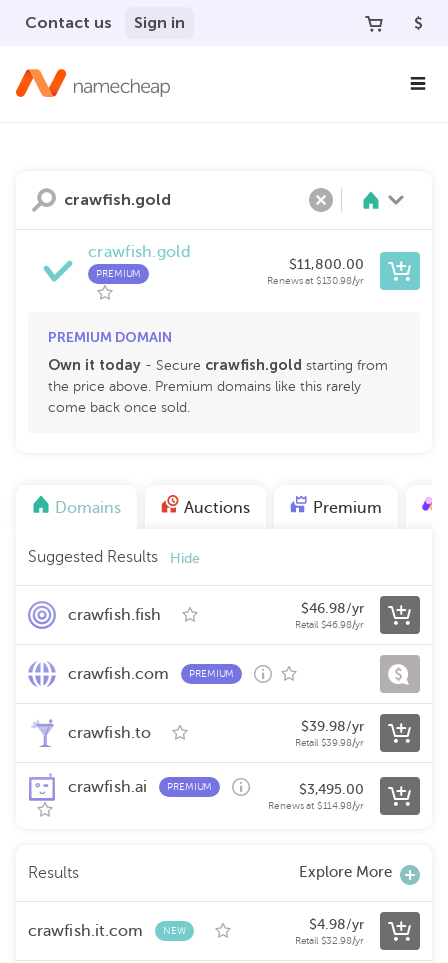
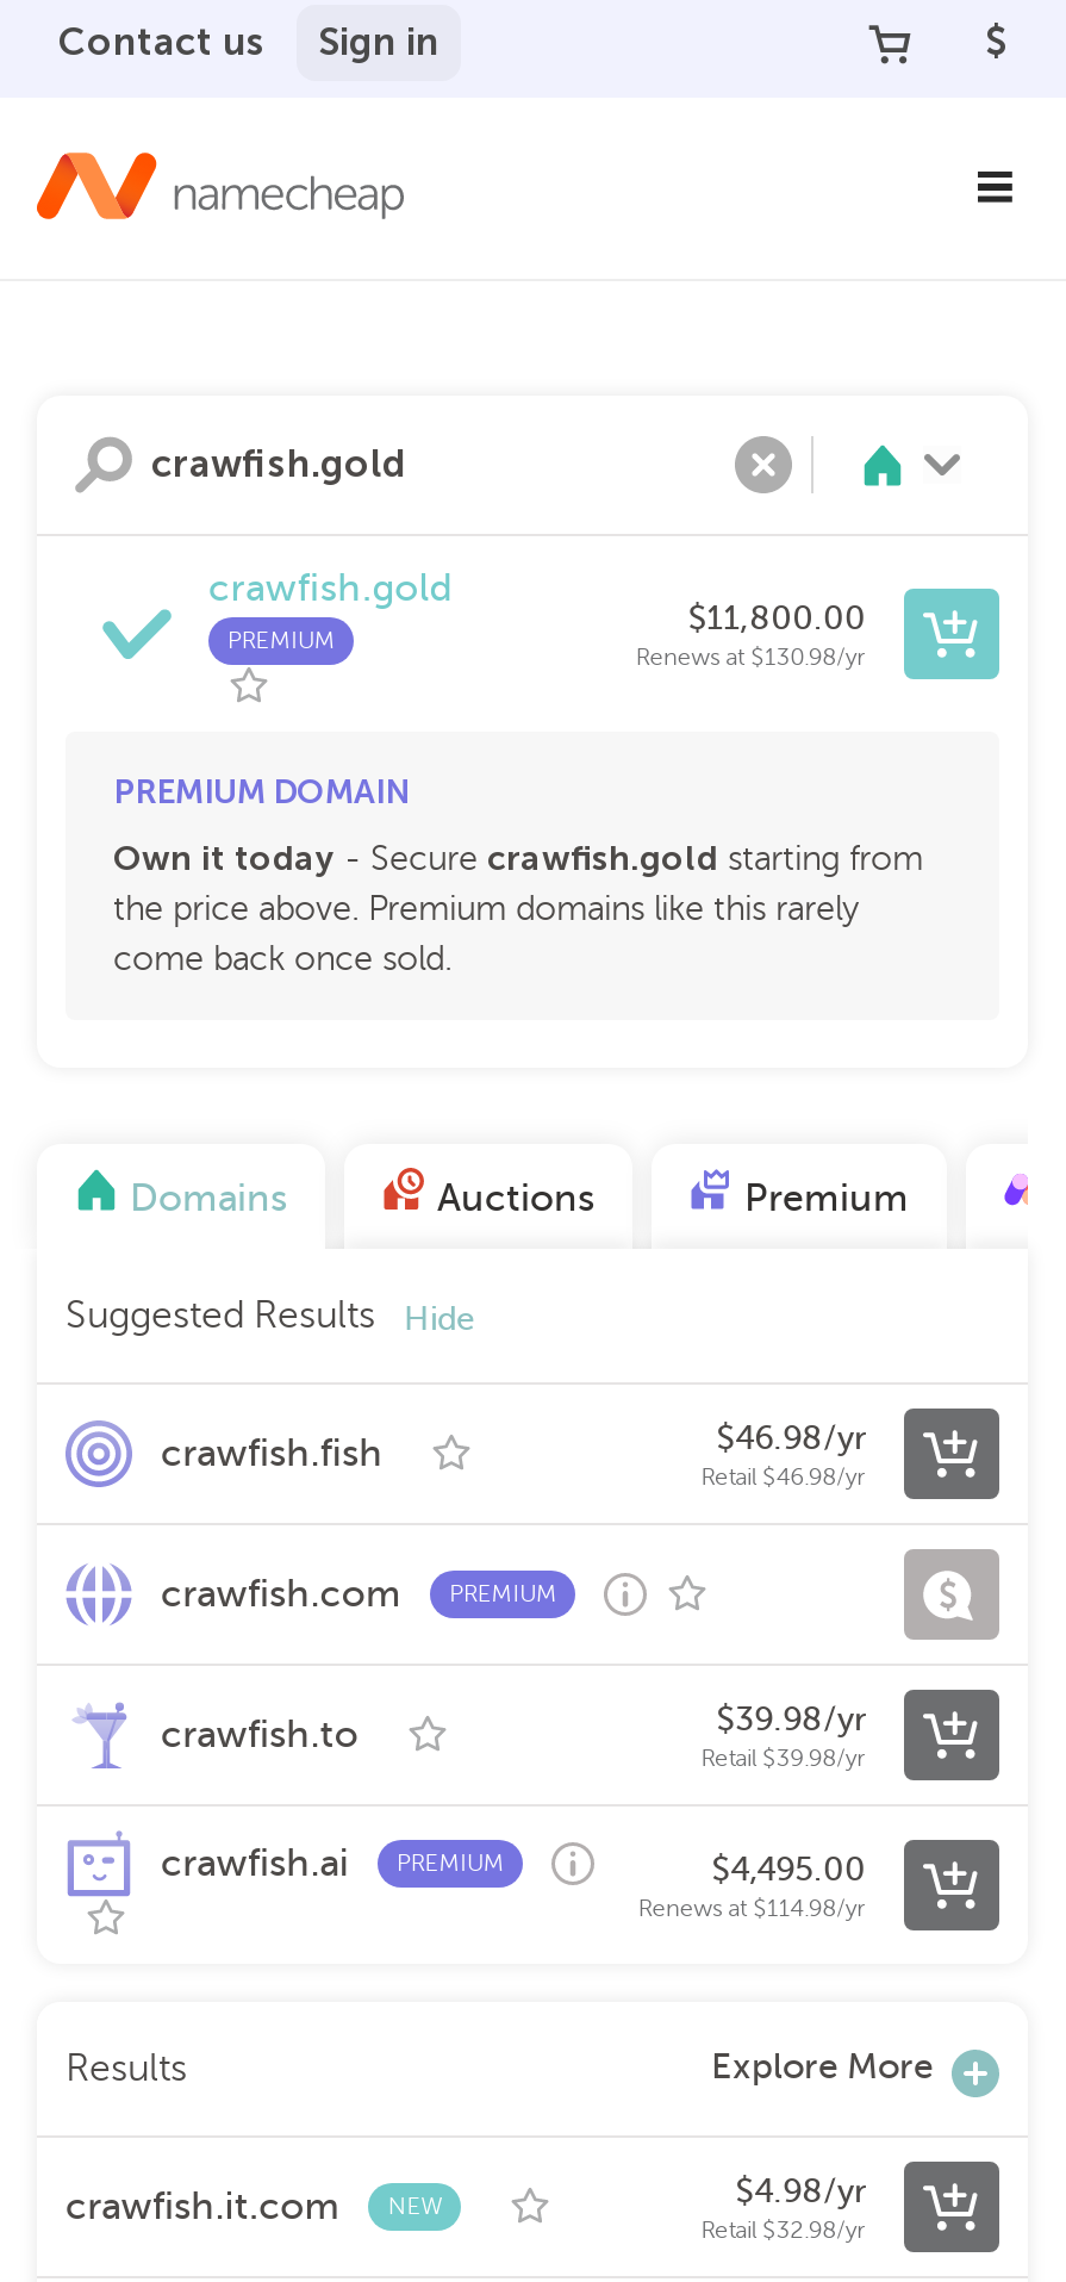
[299,782,364,797] $3,495.00 -> [712,1852,866,1888] $4,495.00

